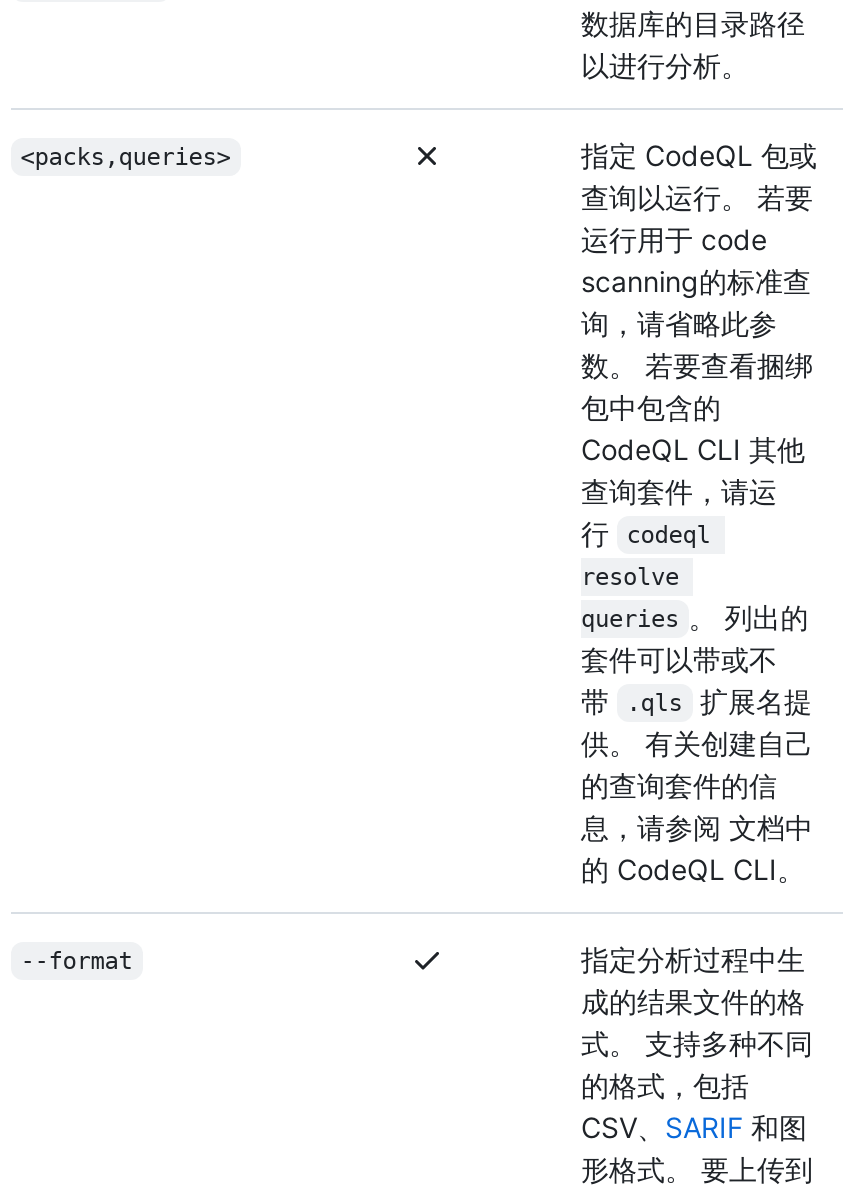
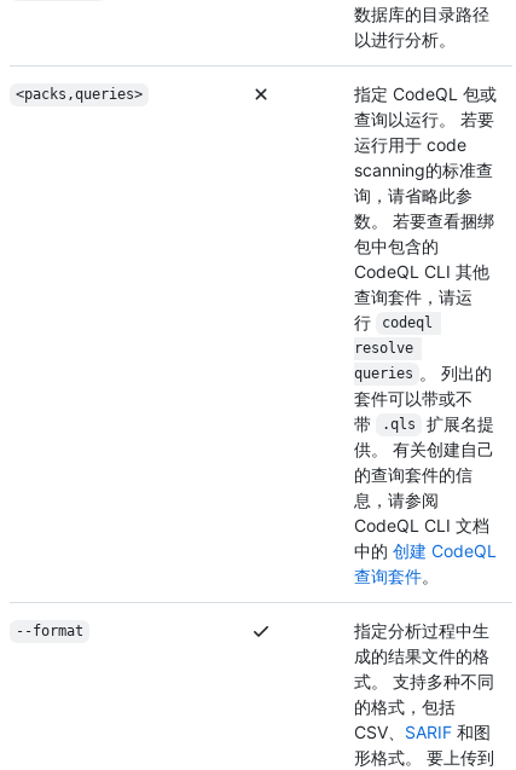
[581,809,813,885] 息，请参阅文档中 | 的 CodeQL CLI。 -> [354,489,497,586] 息，请参阅 | CodeQL CLI 文档 | 中的创建 CodeQL | 查询套件。

